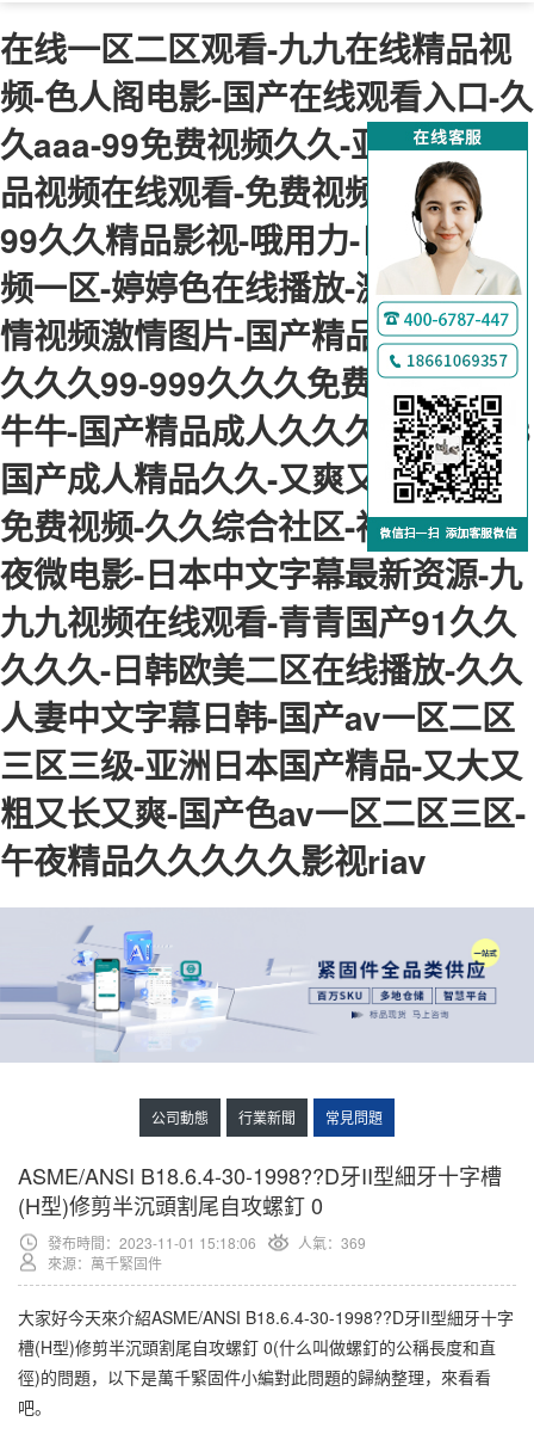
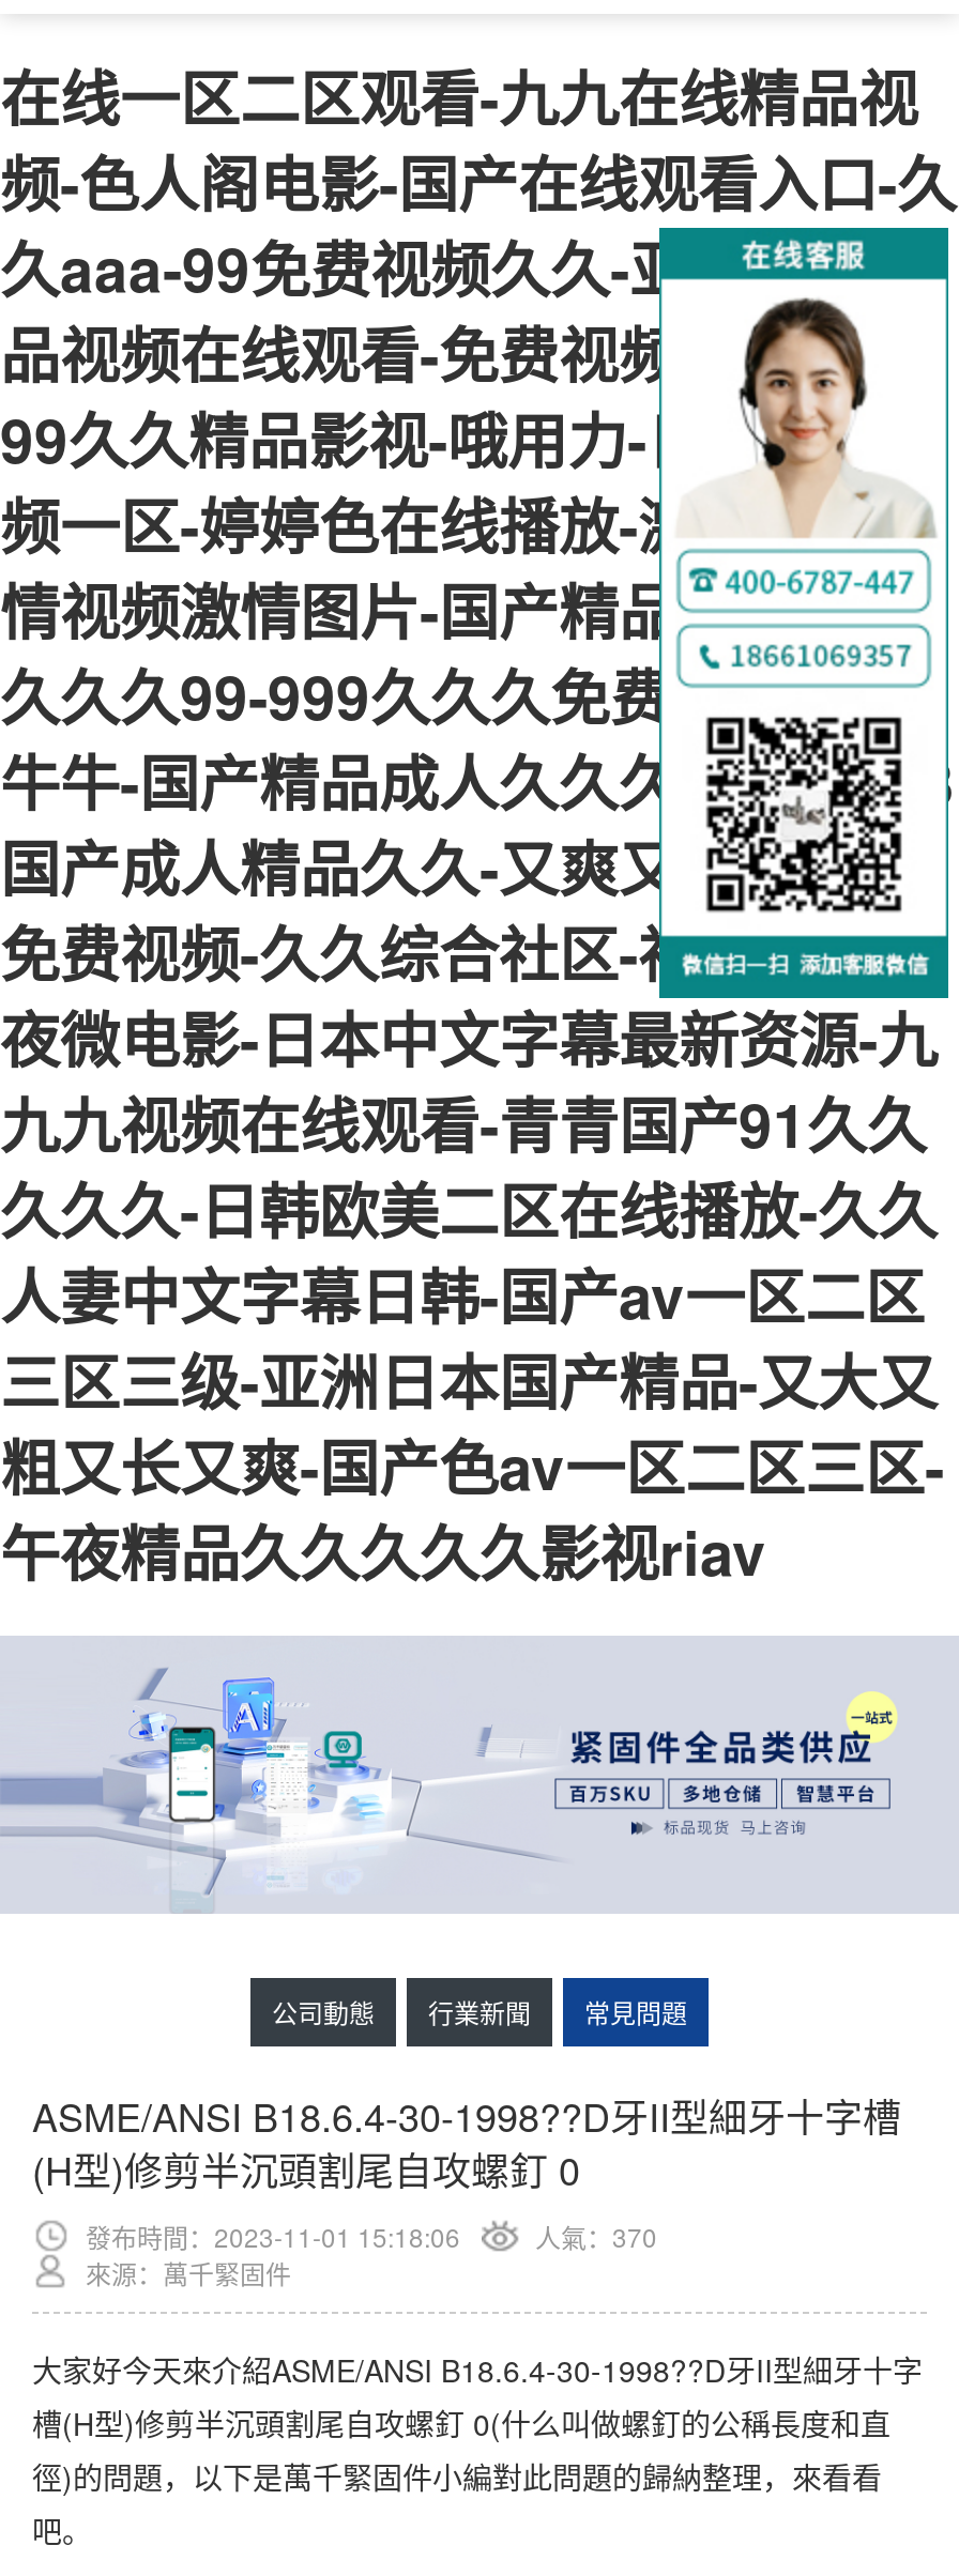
[298,1232,366,1252] 人氣：369 -> [535,2217,657,2253] 人氣：370

